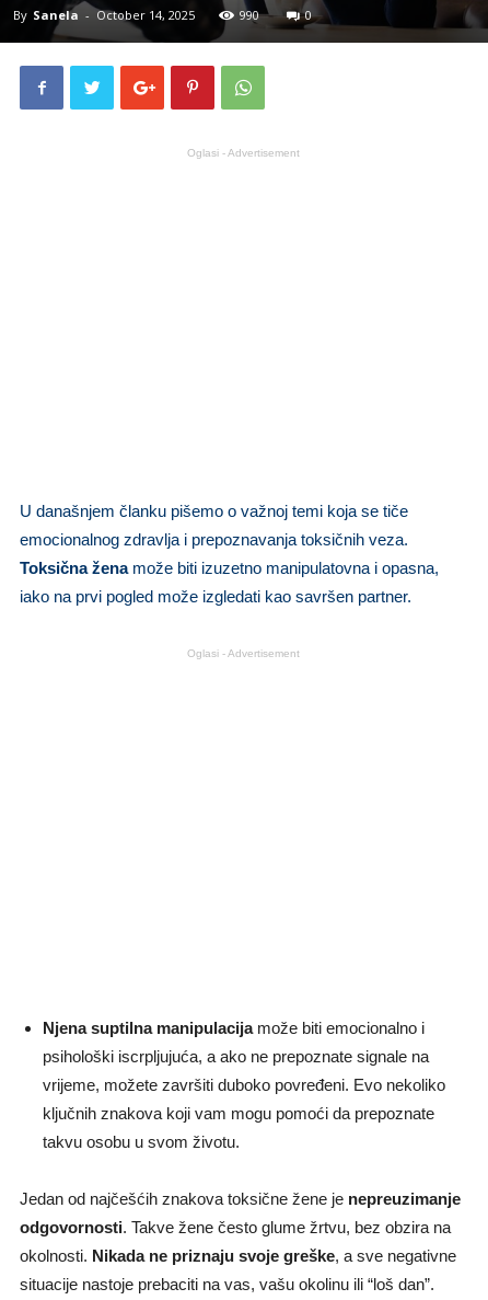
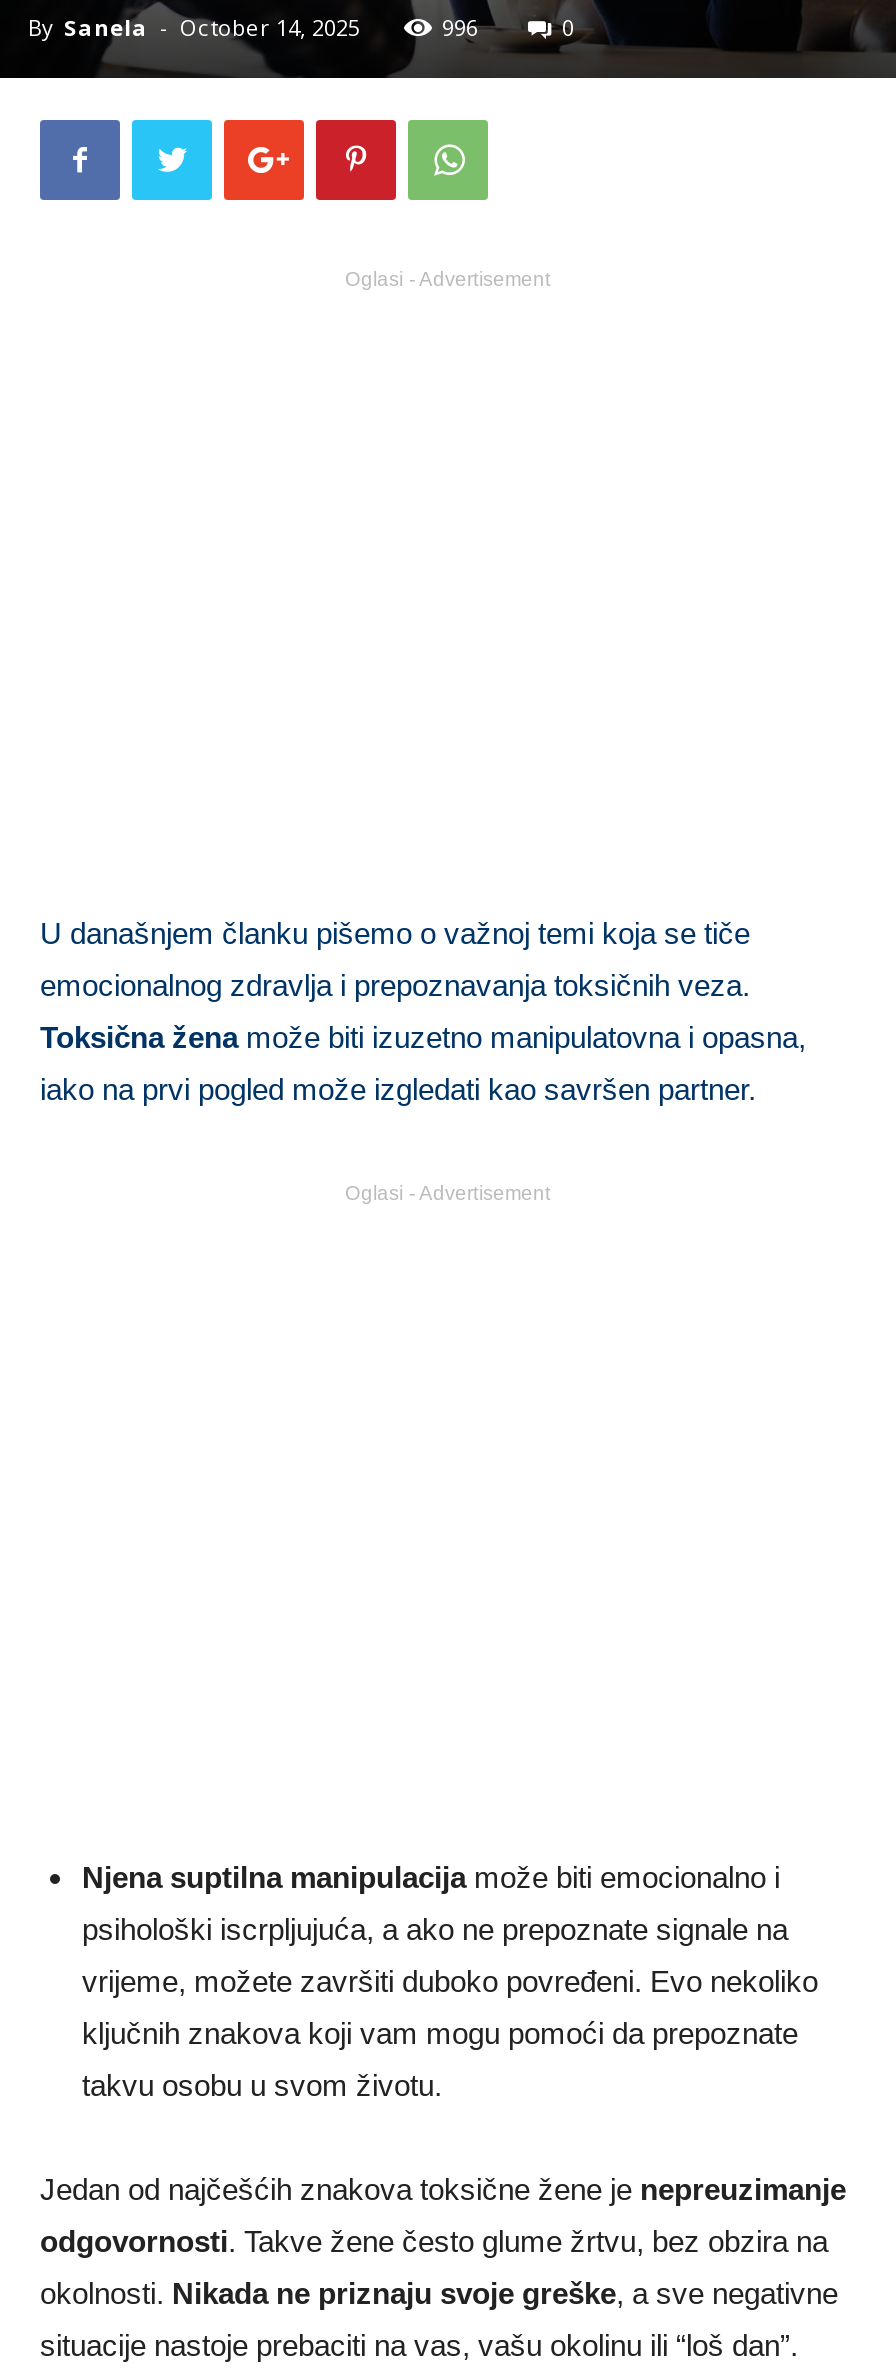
[240,7,259,23] 990 -> [442,13,478,43] 996

